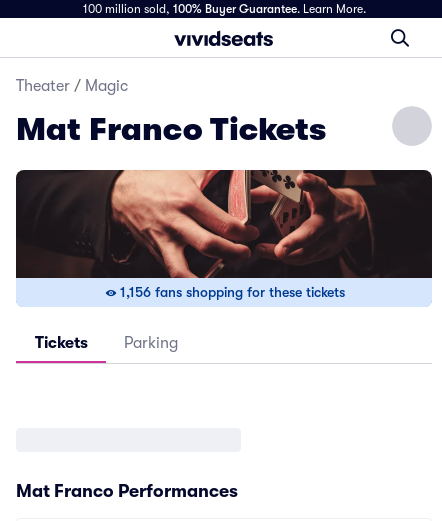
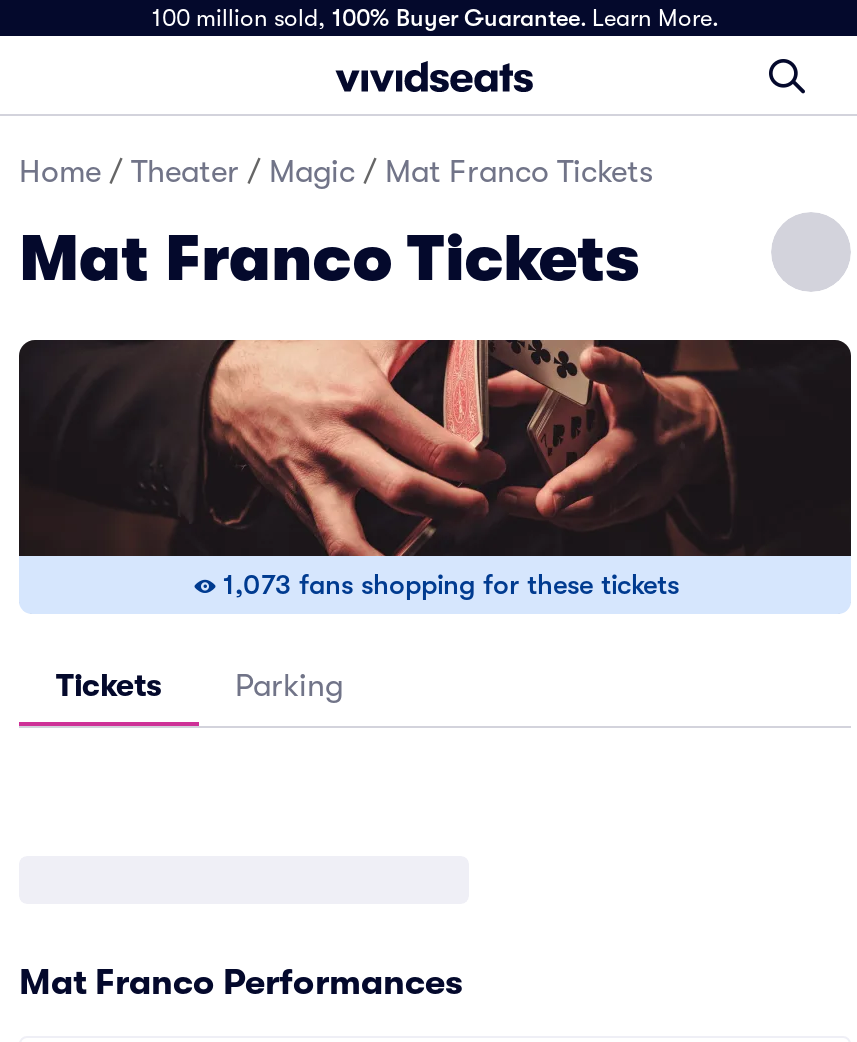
[16,77,128,95] Theater / Magic -> [19,154,653,190] Home / Theater / Magic / Mat Franco Tickets
[119,284,344,300] 1,156 fans shopping for these tickets -> [223,568,679,600] 1,073 fans shopping for these tickets

